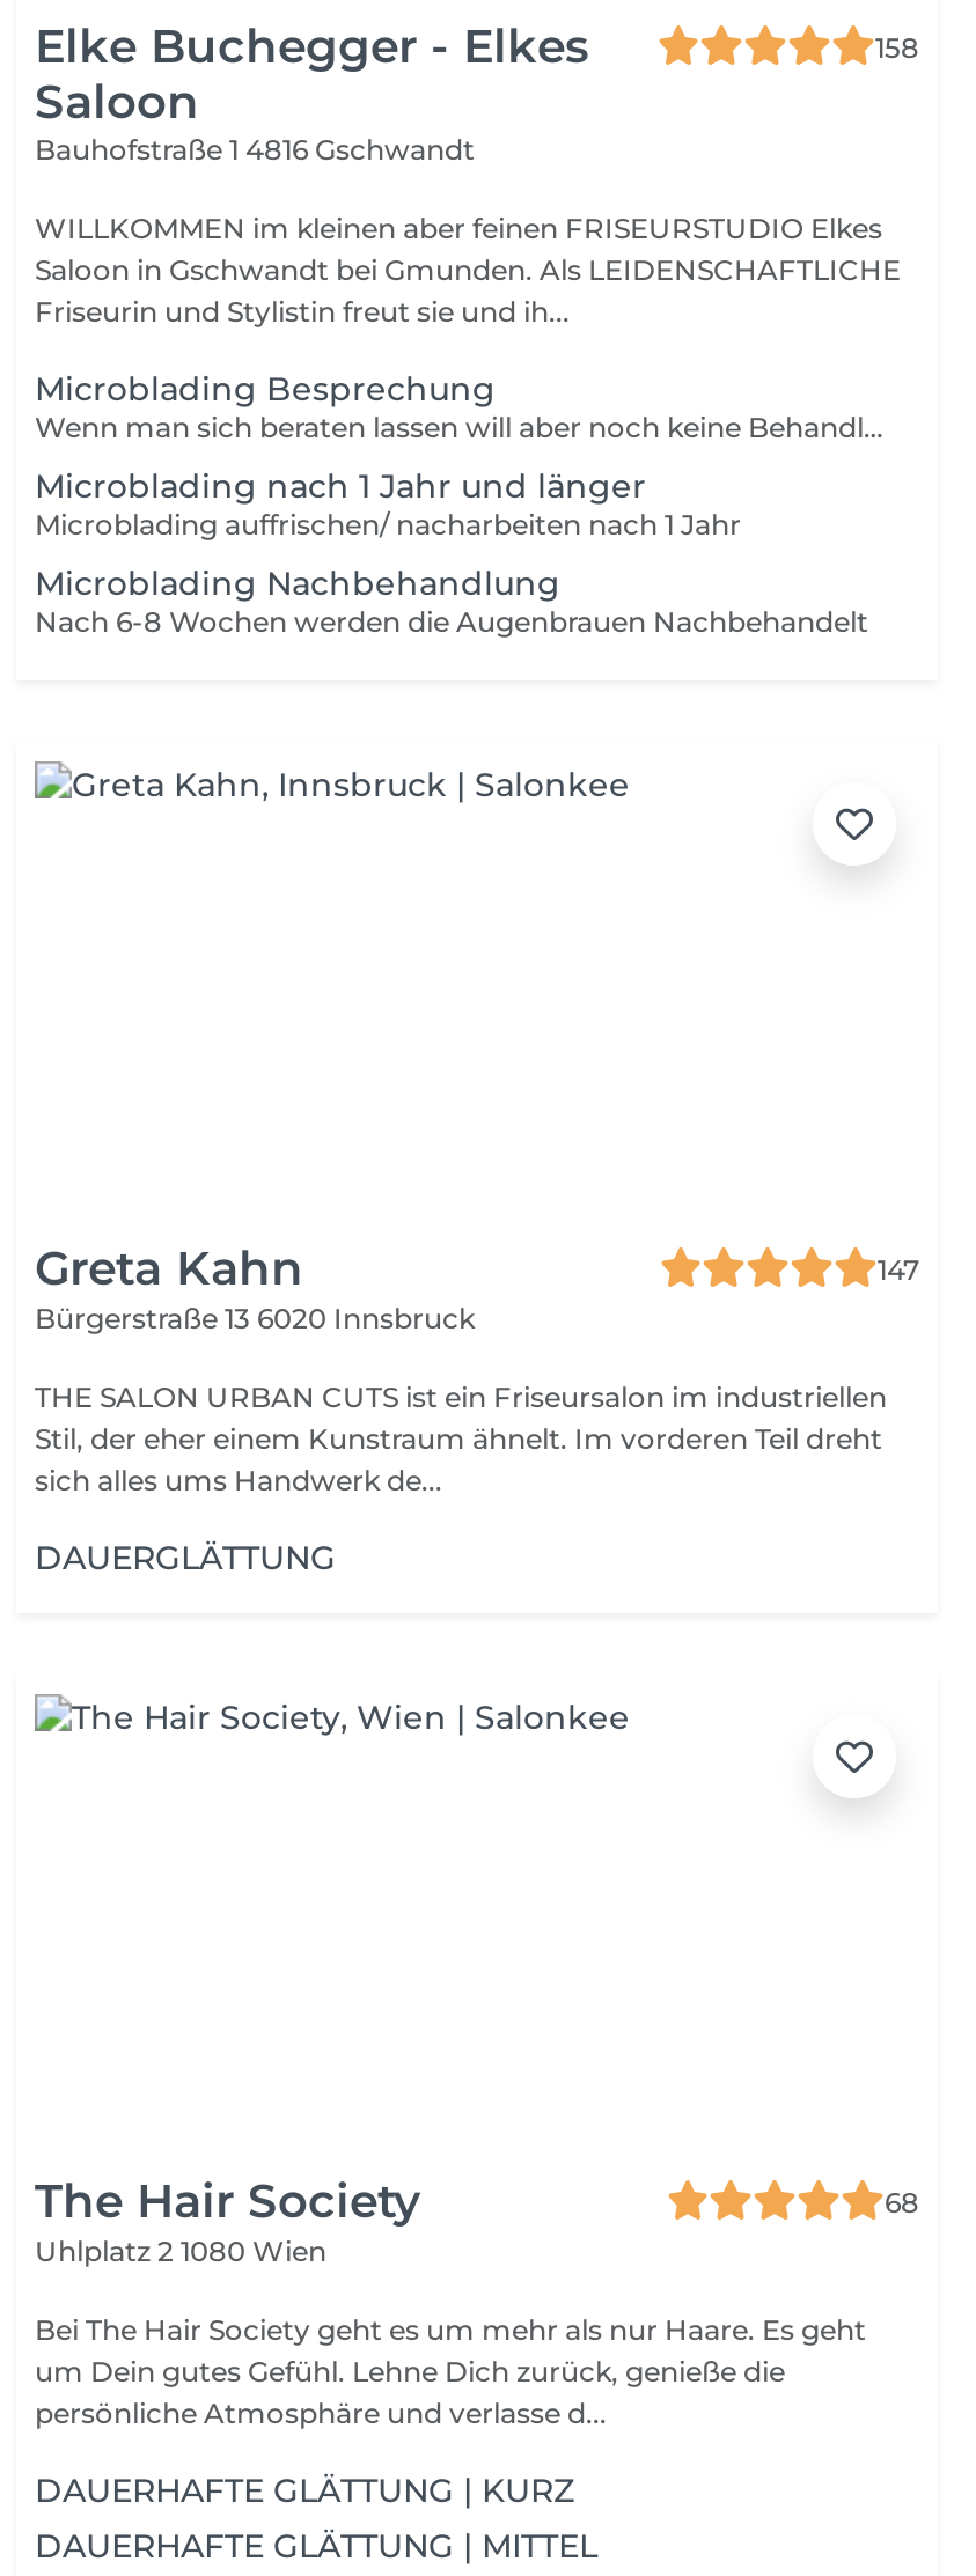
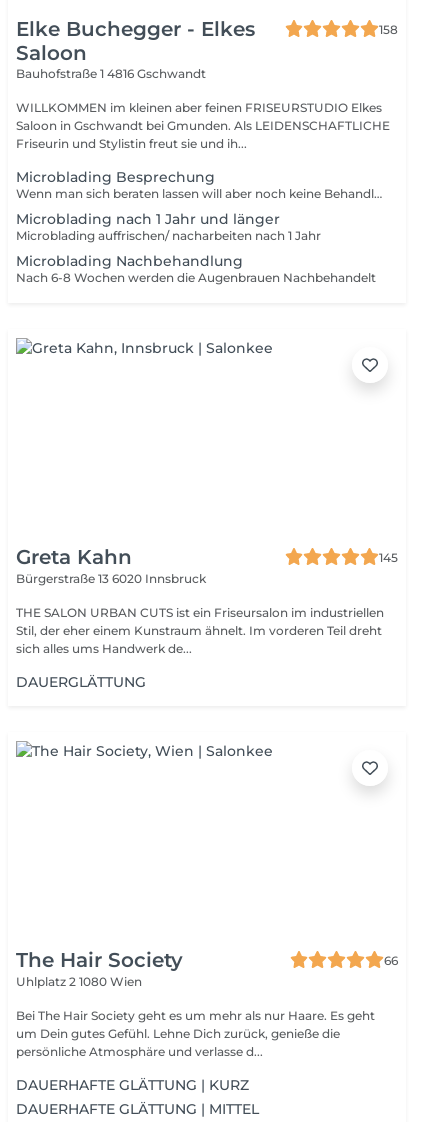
[878,1252,919,1287] 147 -> [379,550,398,565] 145
[885,2185,919,2220] 68 -> [384,953,398,968] 66

